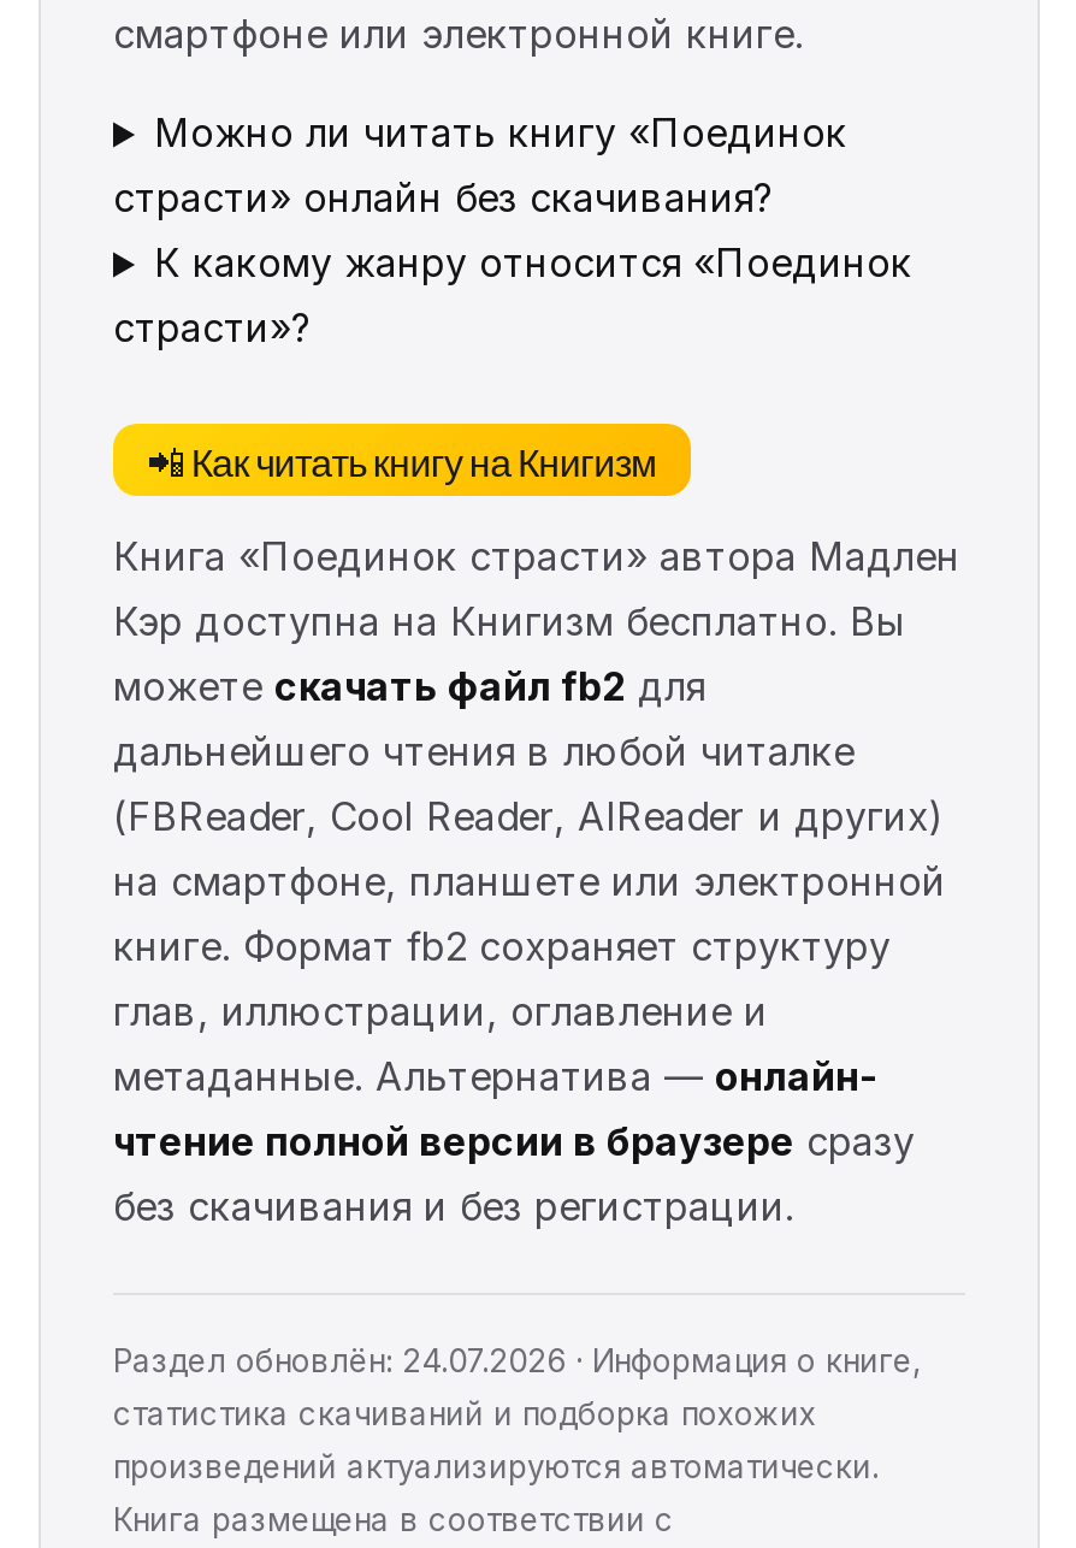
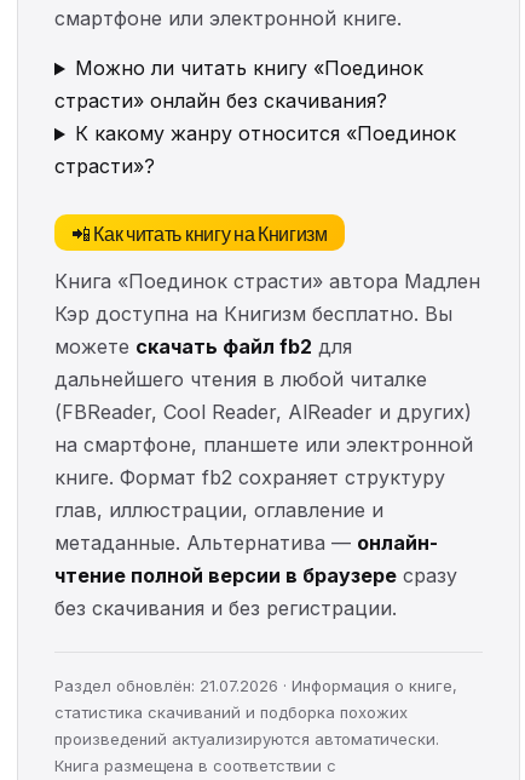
[113,1342,922,1380] Раздел обновлён: 24.07.2026 · Информация о книге, -> [54,676,457,696] Раздел обновлён: 21.07.2026 · Информация о книге,

